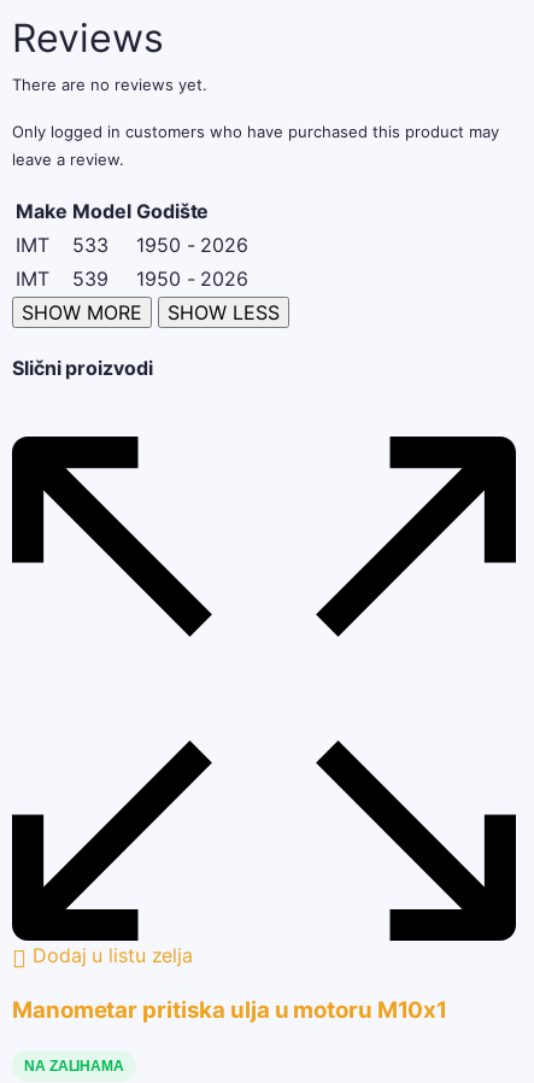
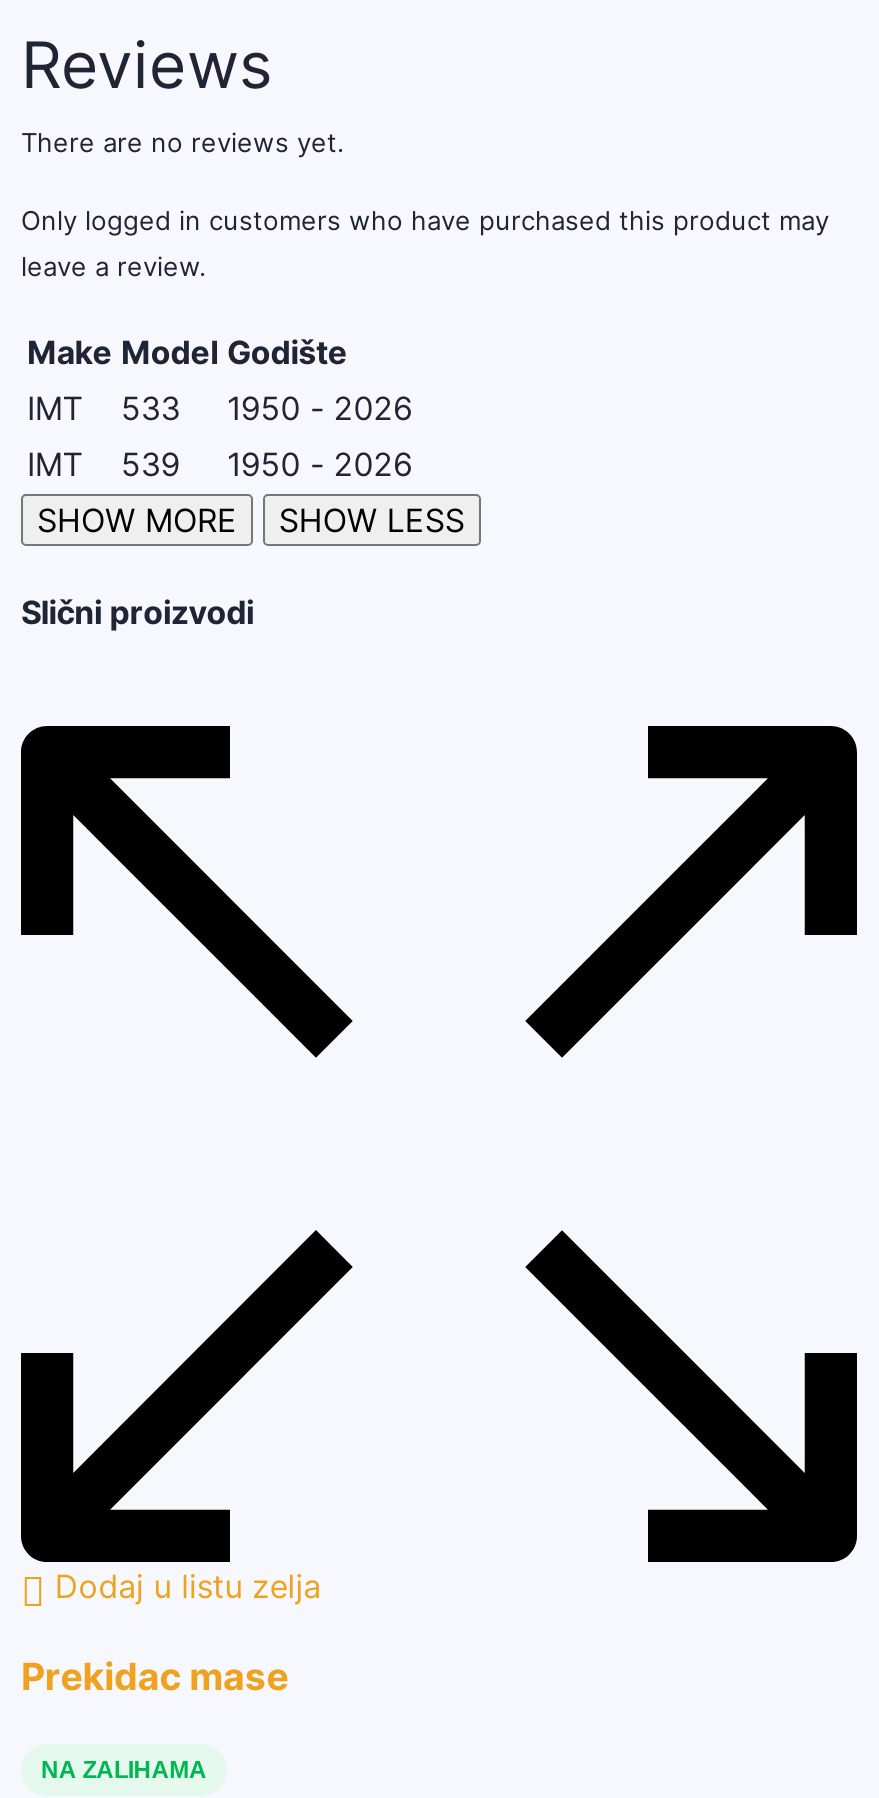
[12,996,447,1024] Manometar pritiska ulja u motoru M10x1 -> [21,1654,288,1700] Prekidac mase

